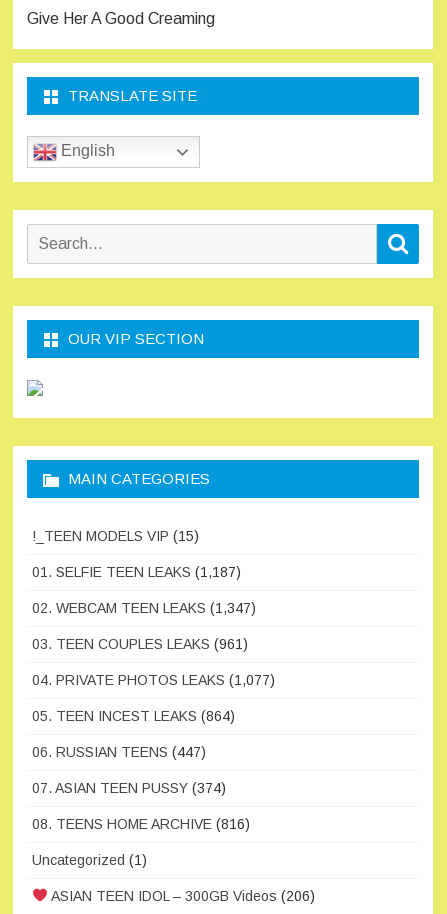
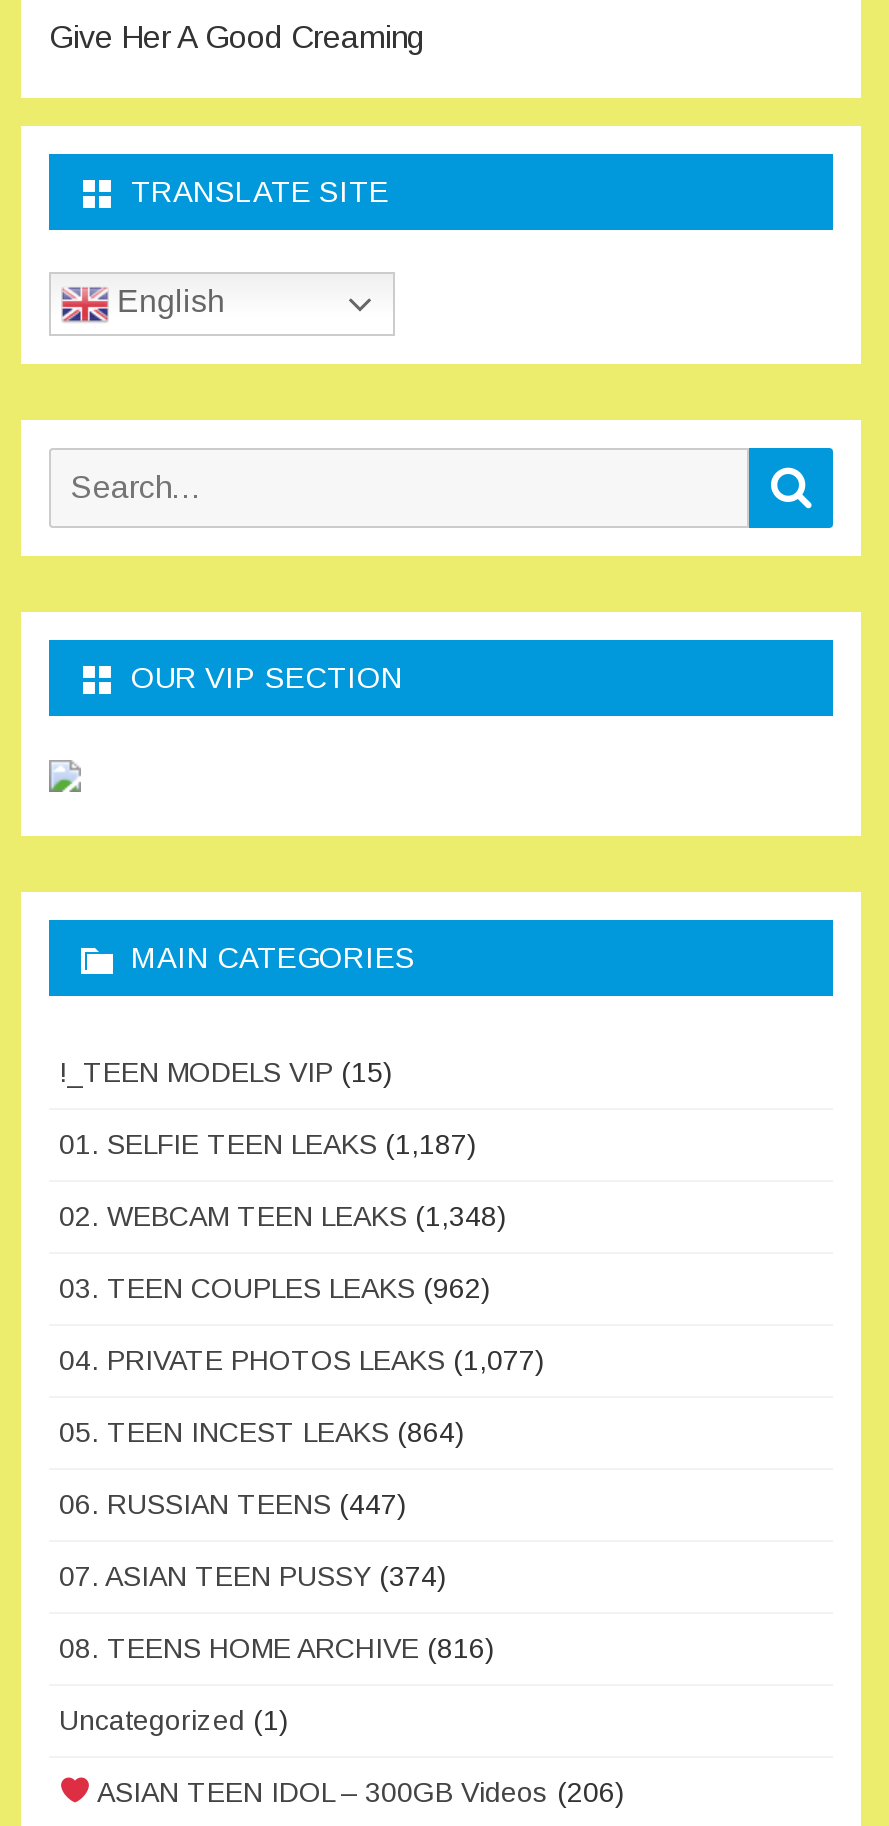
[32,599,256,615] 02. WEBCAM TEEN LEAKS (1,347) -> [59,1199,507,1231] 02. WEBCAM TEEN LEAKS (1,348)
[32,635,248,651] 03. TEEN COUPLES LEAKS (961) -> [59,1271,491,1303] 03. TEEN COUPLES LEAKS (962)

